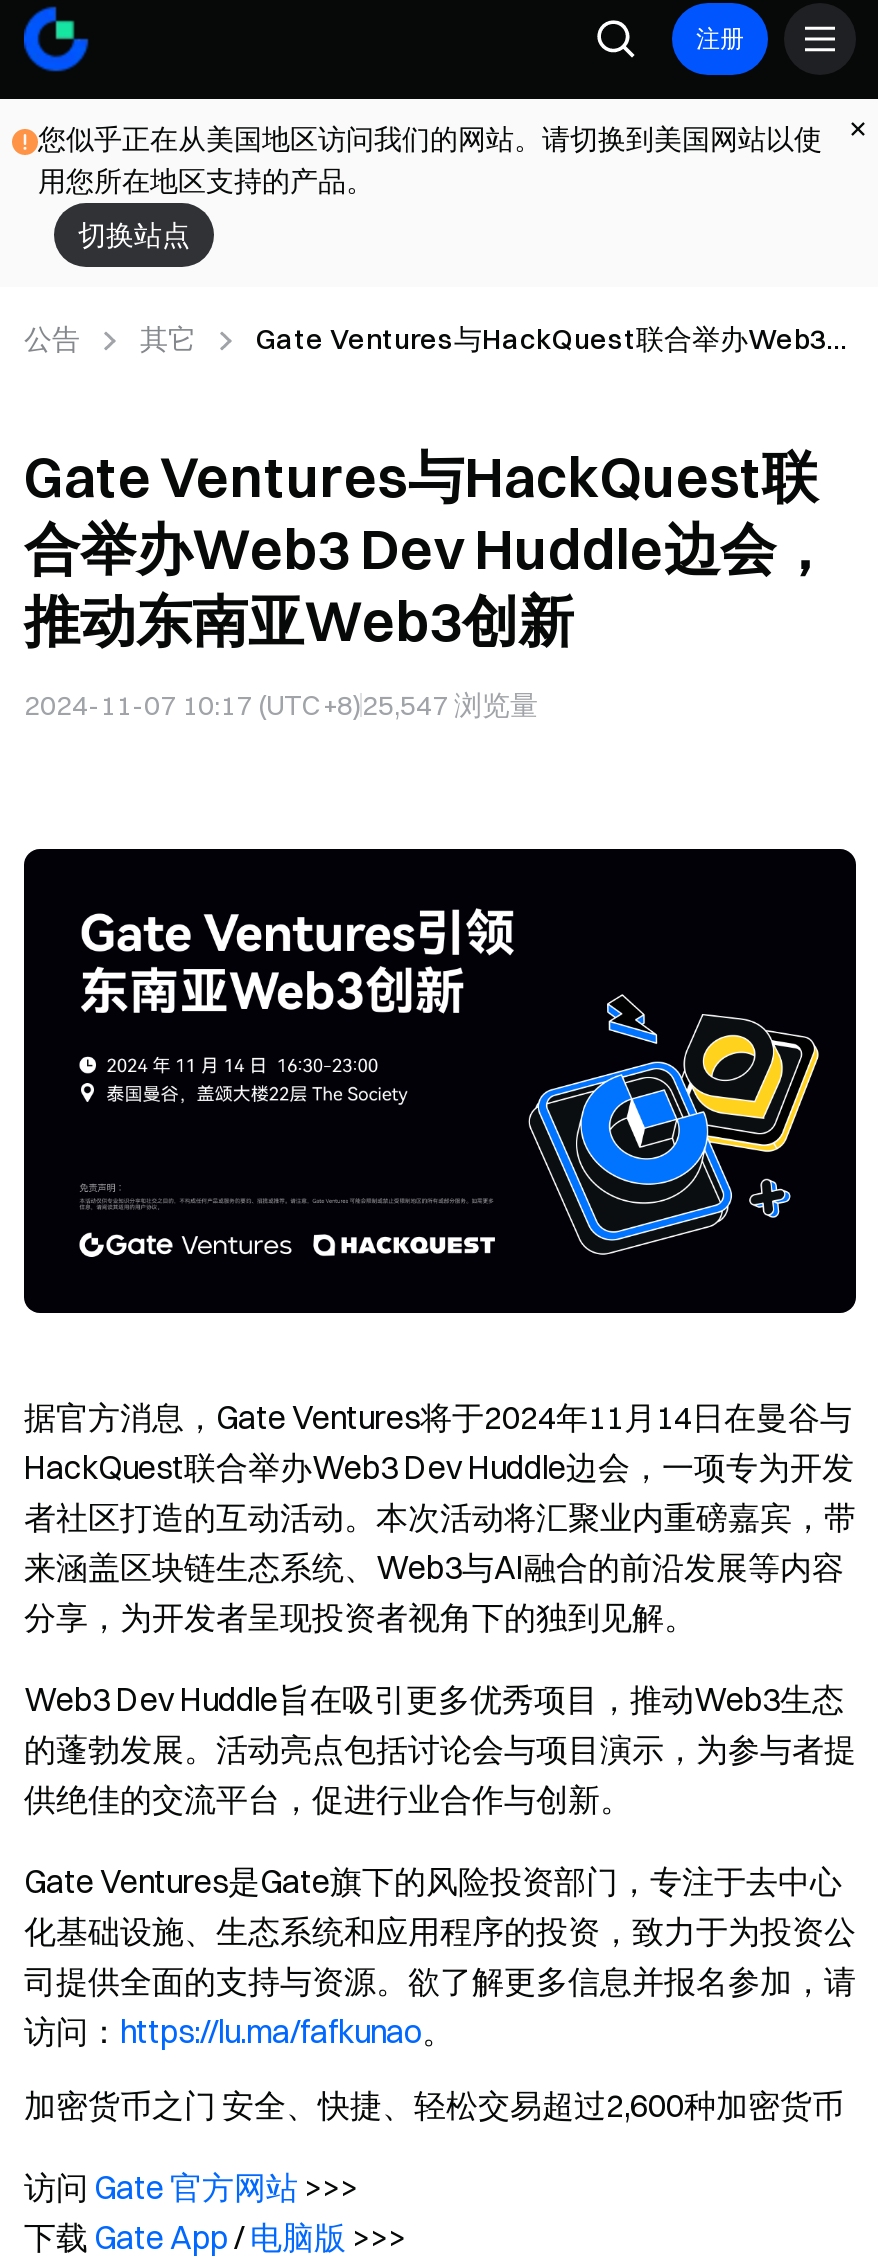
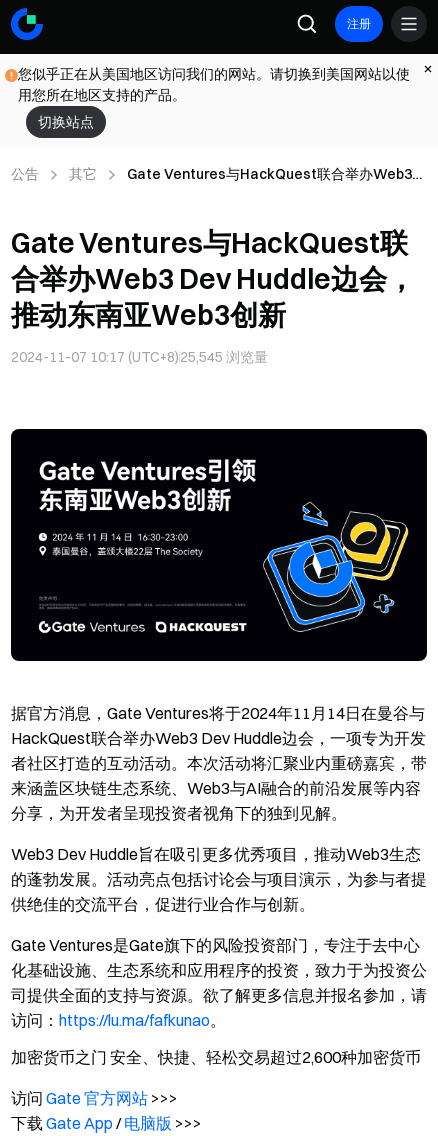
[24,687,538,723] 2024-11-07 10:17 (UTC+8)25,547浏览量 -> [11,348,268,366] 2024-11-07 10:17 (UTC+8)25,545浏览量

